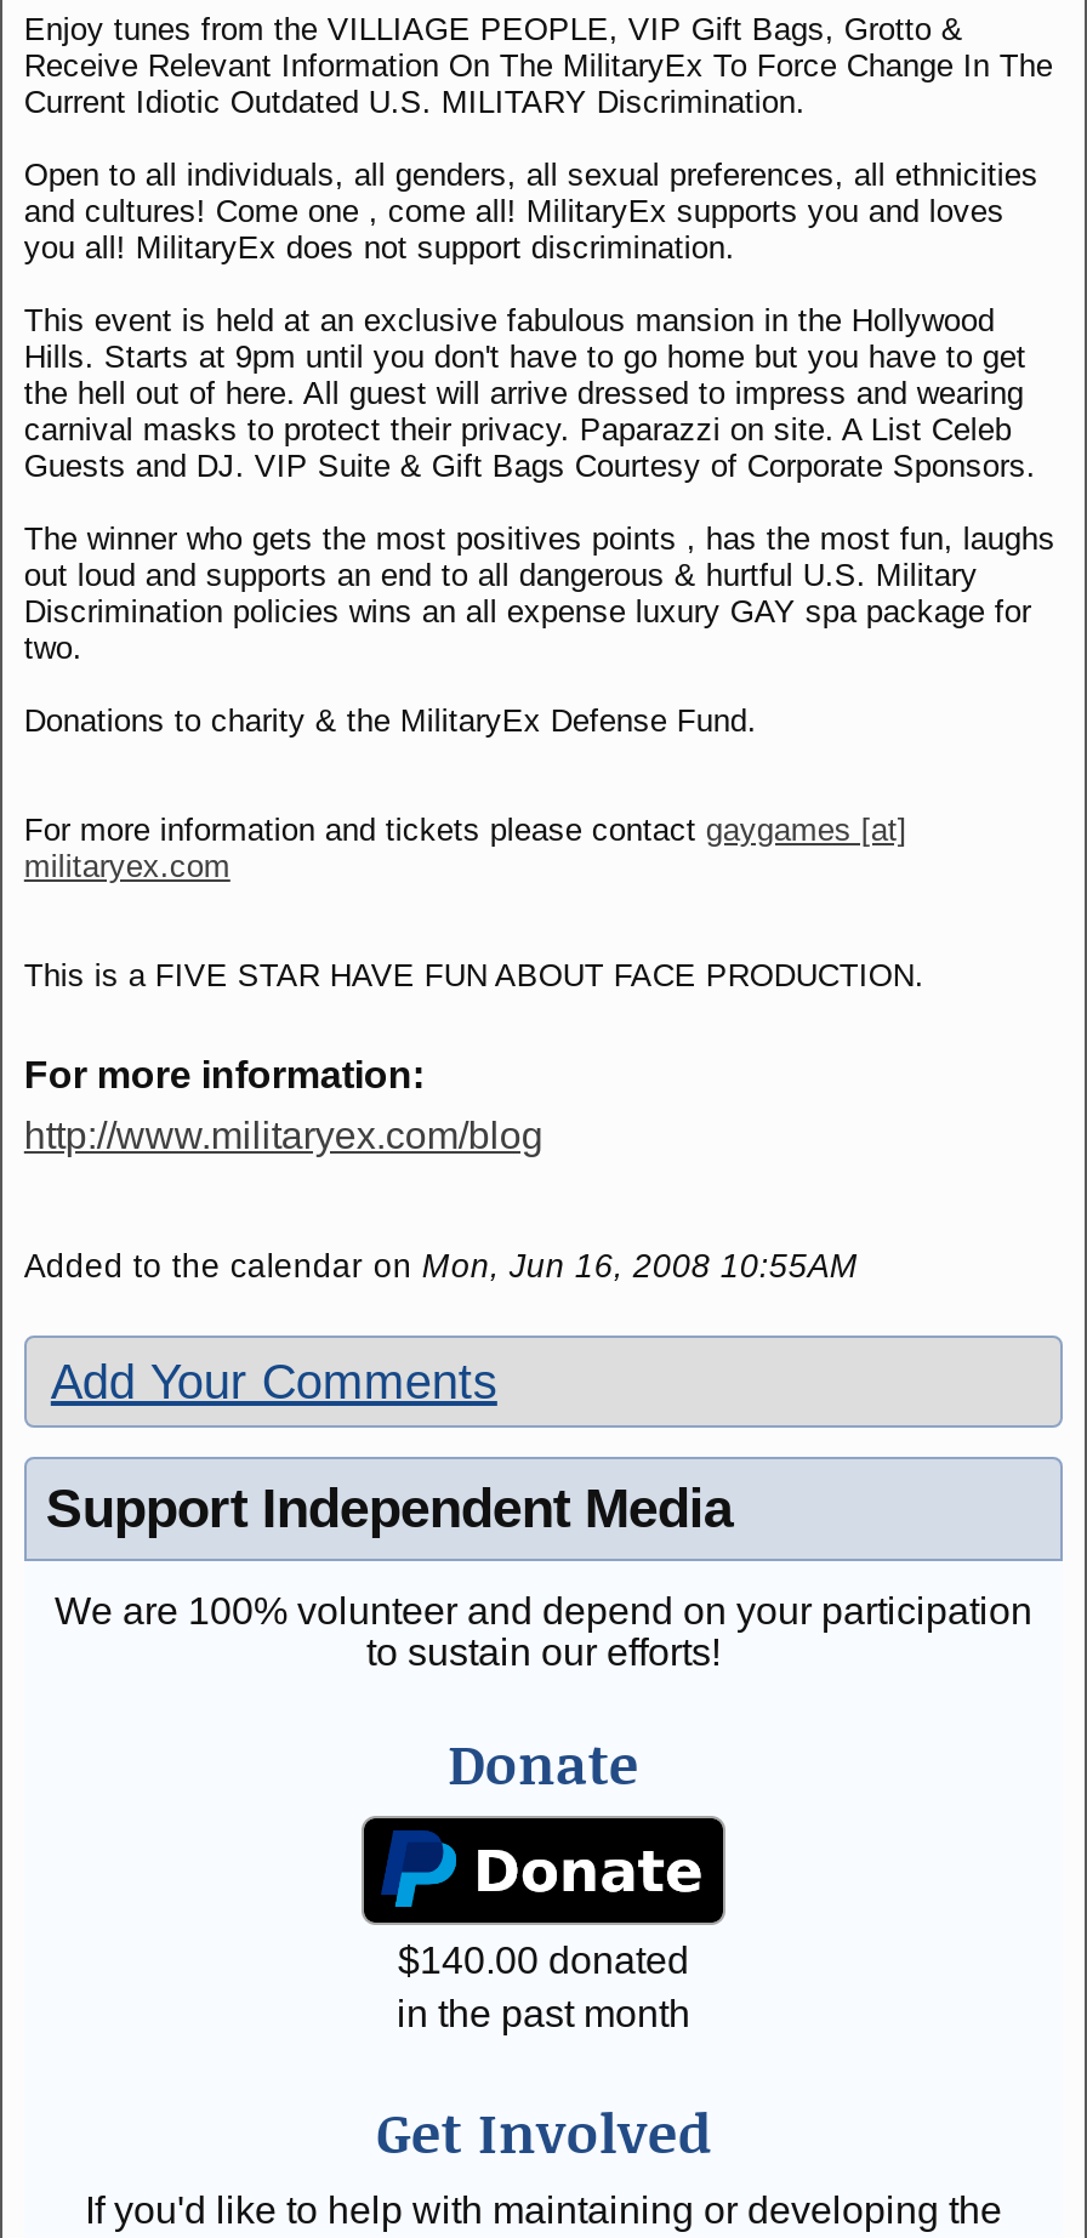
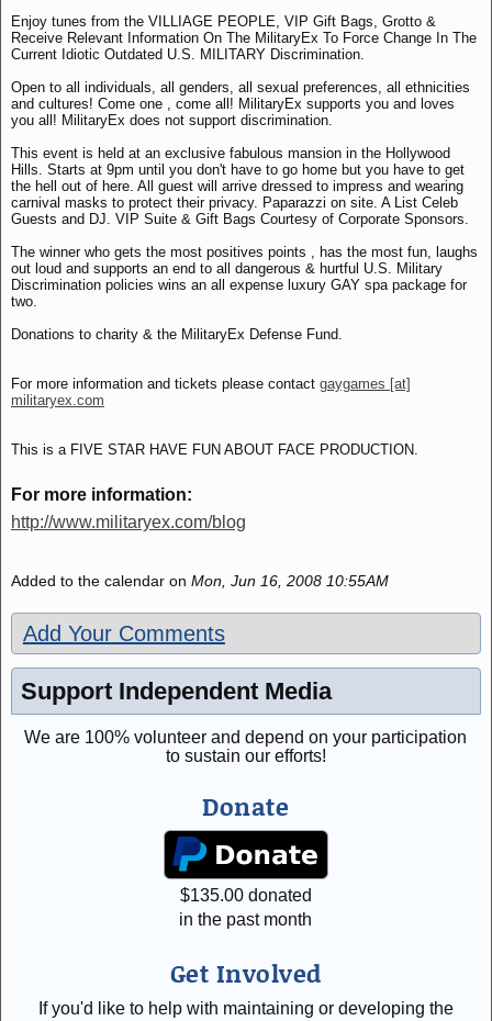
[398,1939,689,1980] $140.00 donated -> [180,886,312,904] $135.00 donated

